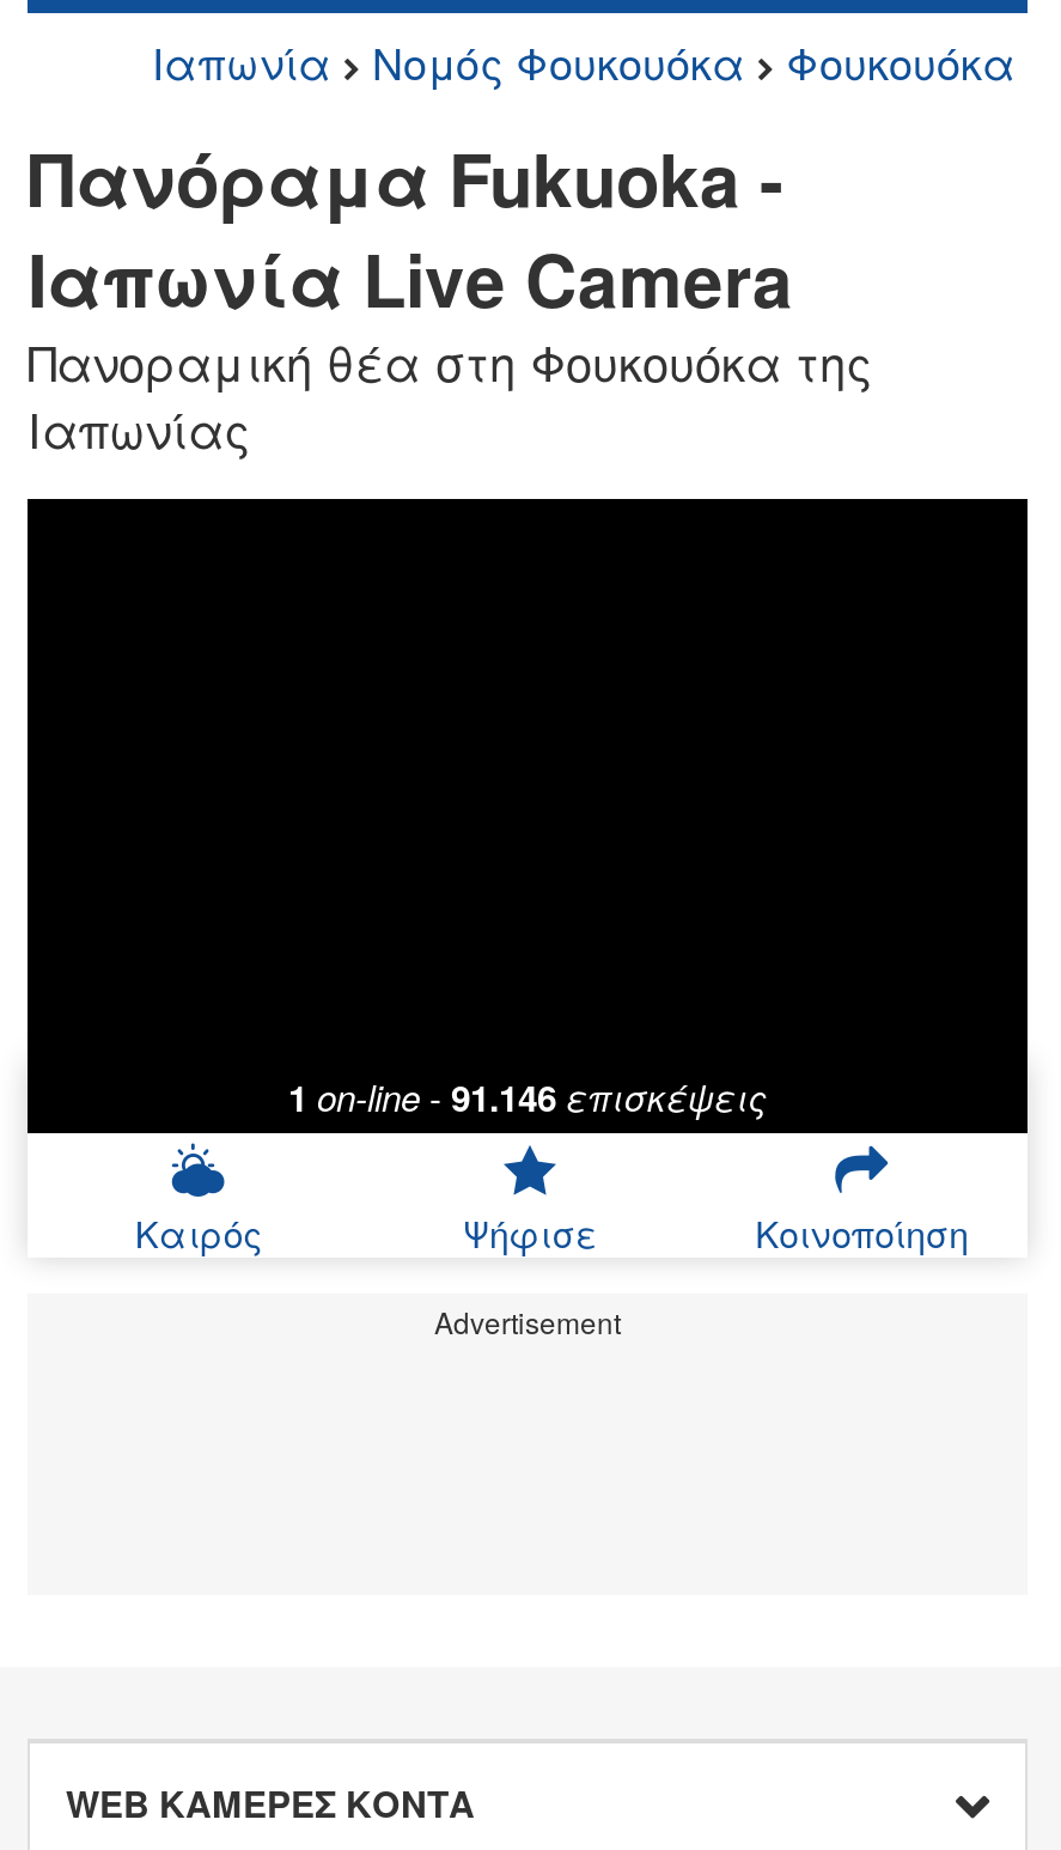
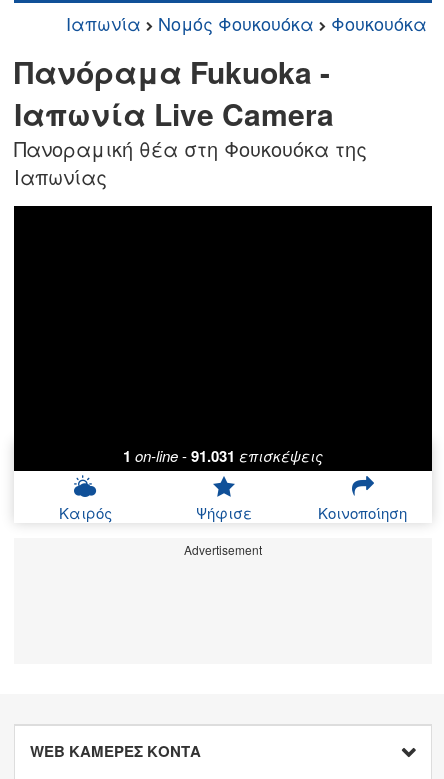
[288,1071,767,1124] 1 on-line - 91.146 επισκέψεις -> [123,445,323,467] 1 on-line - 91.031 επισκέψεις

